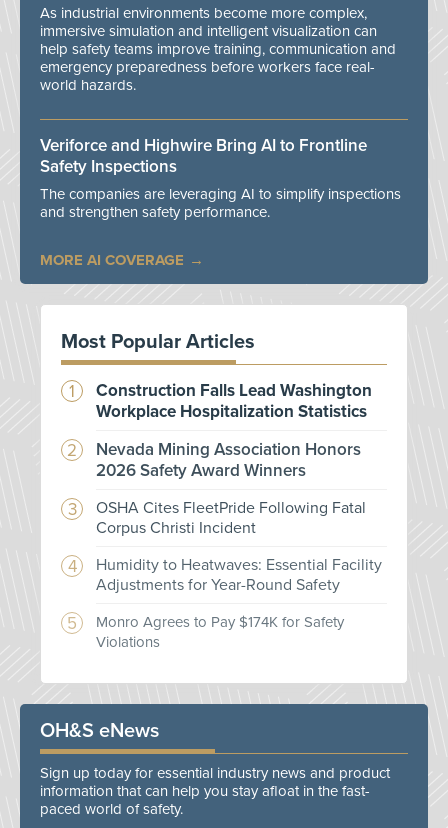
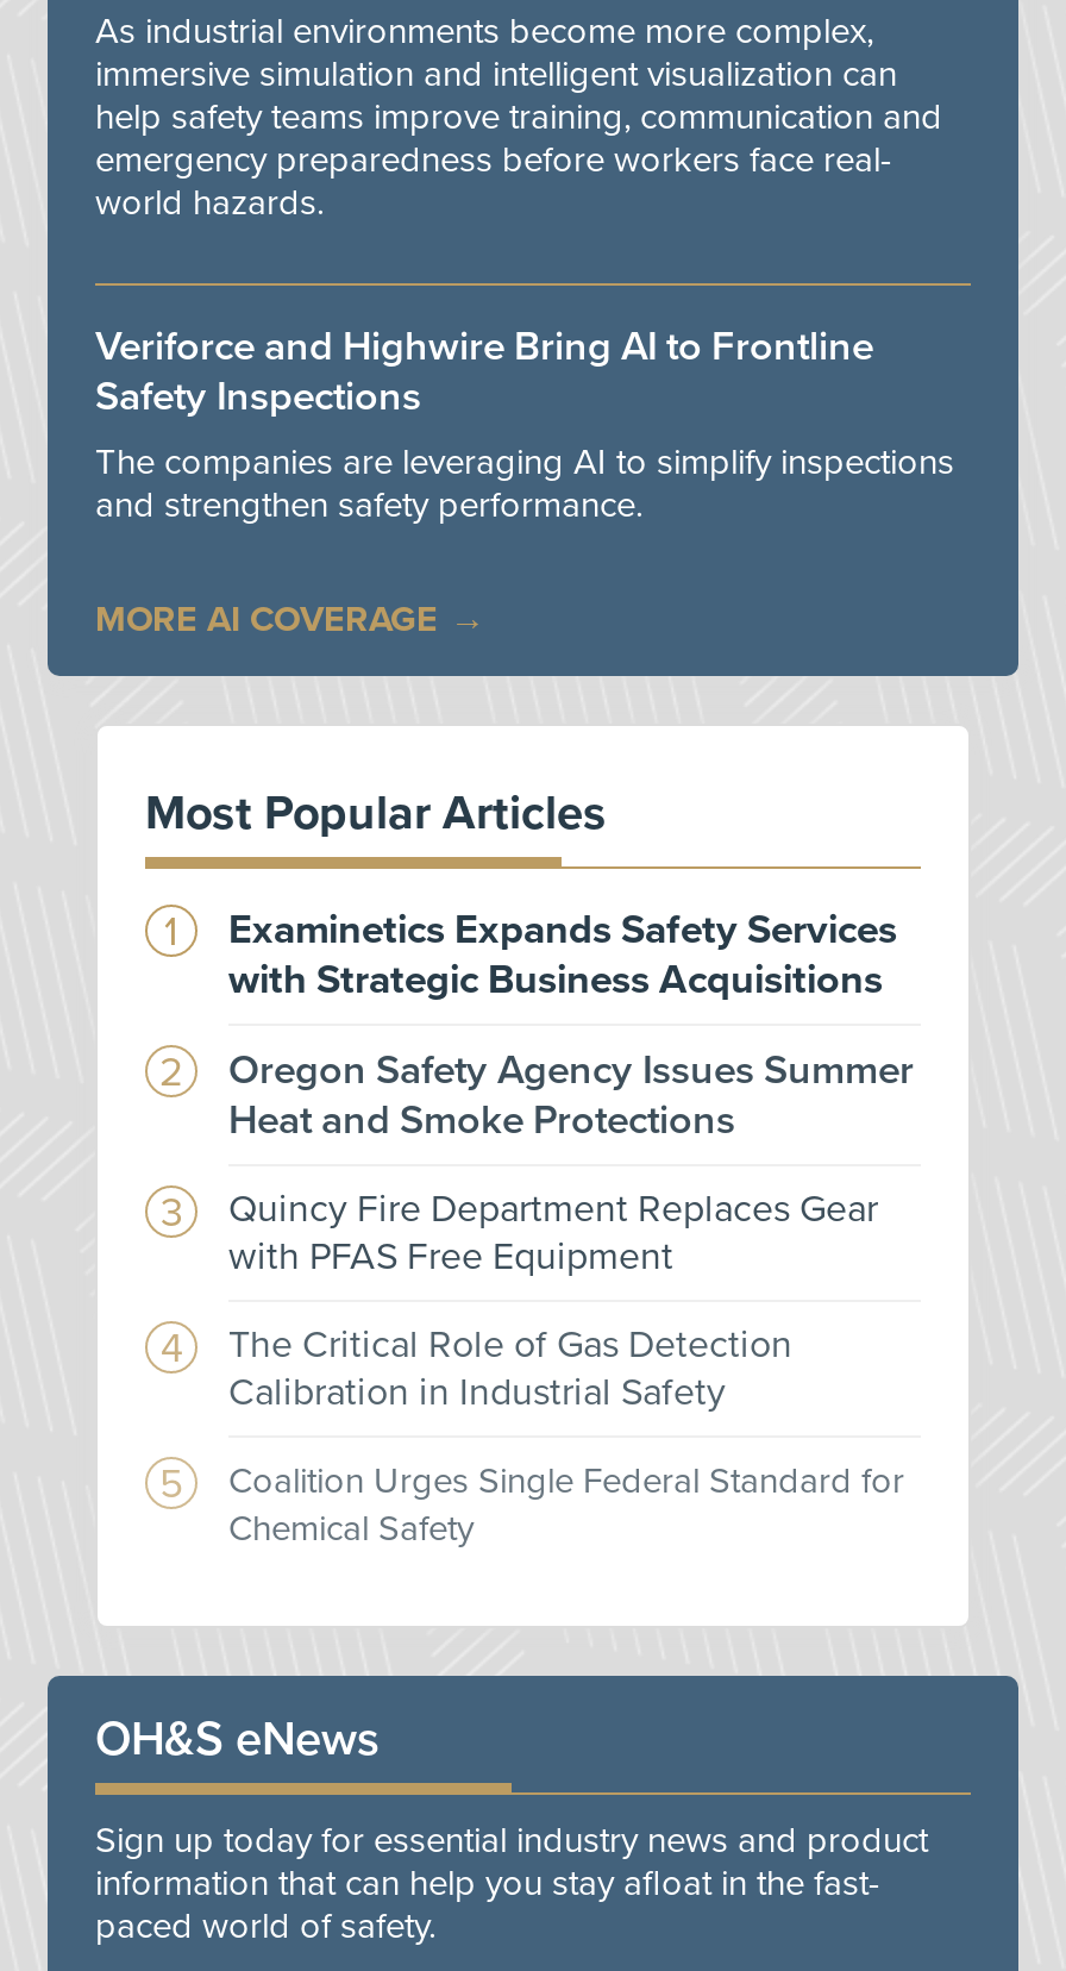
[96,380,372,422] Construction Falls Lead Washington | Workplace Hospitalization Statistics -> [228,906,897,1005] Examinetics Expands Safety Services | with Strategic Business Acquisitions
[96,439,361,481] Nevada Mining Association Honors | 2026 Safety Award Winners -> [228,1046,914,1146] Oregon Safety Agency Issues Summer | Heat and Smoke Protections
[96,498,366,538] OSHA Cites FleetPride Following Fatal | Corpus Christi Incident -> [228,1186,878,1282] Quincy Fire Department Replaces Gear | with PFAS Free Equipment
[96,555,382,595] Humidity to Heatwaves: Essential Facility | Adjustments for Year-Round Safety -> [228,1322,792,1417] The Critical Role of Gas Detection | Calibration in Industrial Safety
[96,613,344,651] Monro Agrees to Pay $174K for Safety | Violations -> [228,1460,904,1551] Coalition Urges Single Federal Standard for | Chemical Safety

